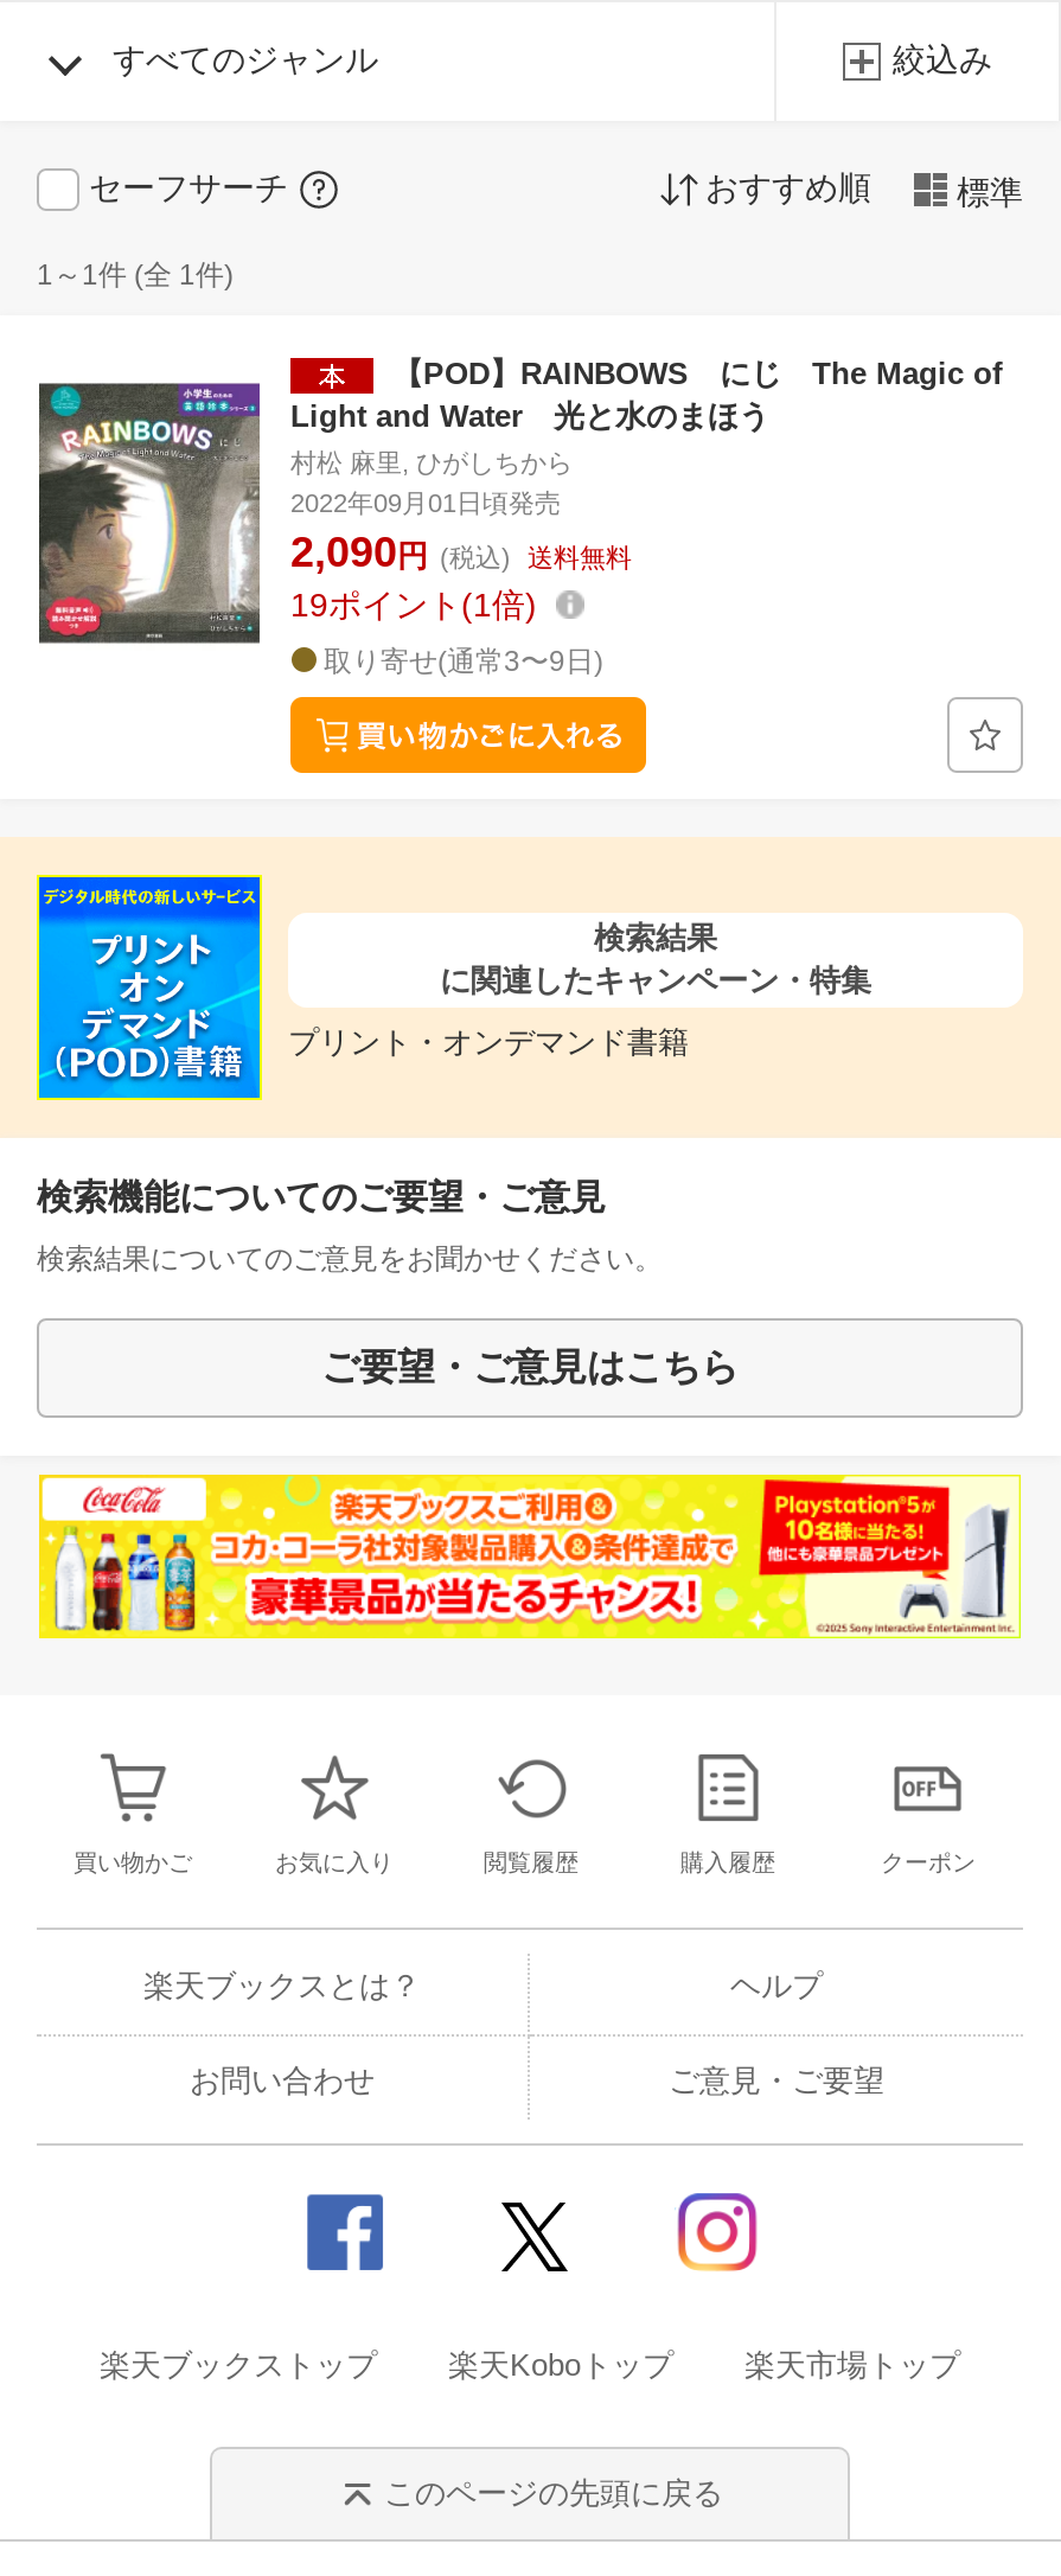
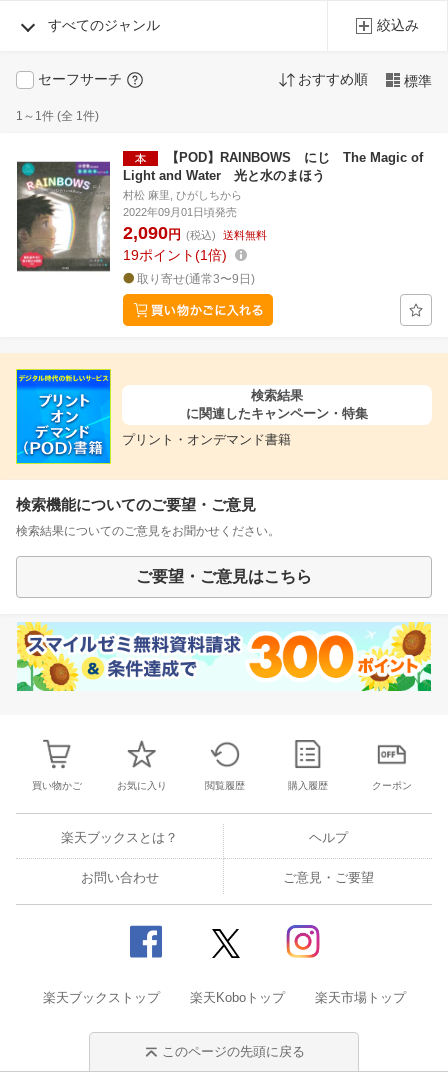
[37,1472,1023,1641] [image] -> [16,622,432,692] [image]

